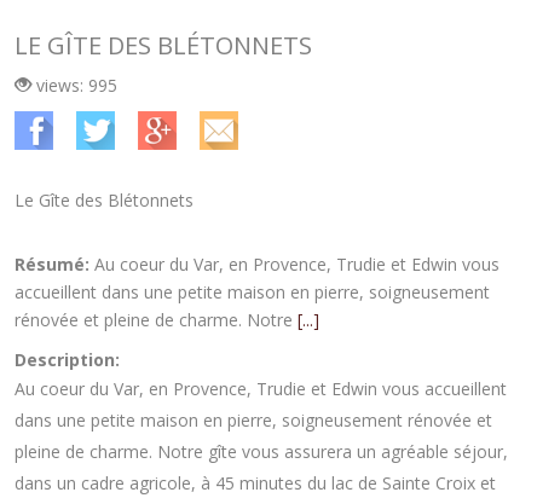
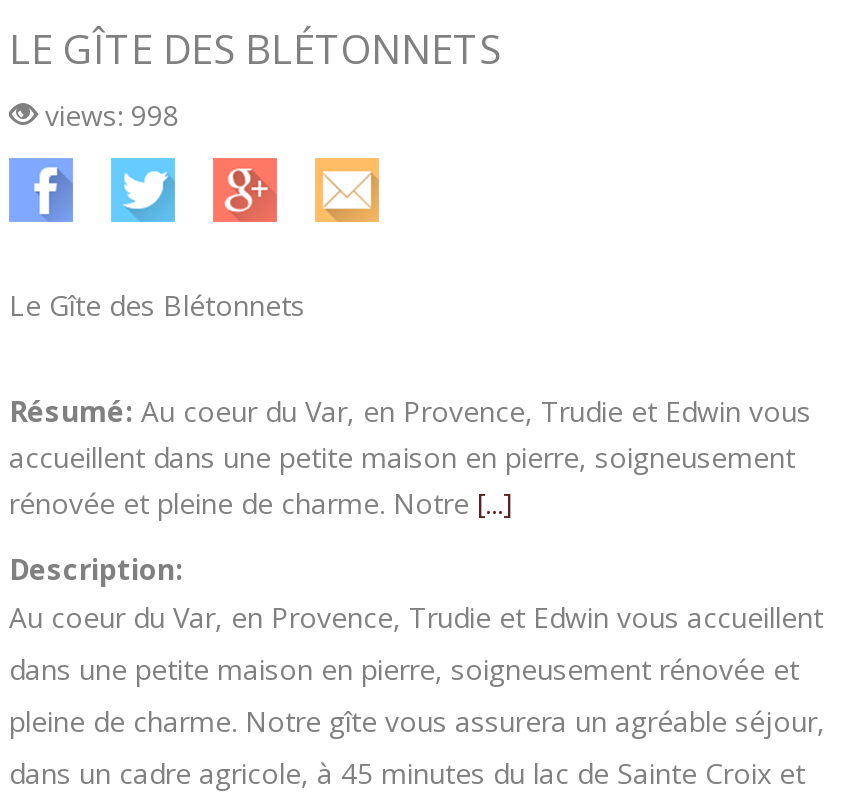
[31,73,117,96] views: 995 -> [37,95,179,133] views: 998

